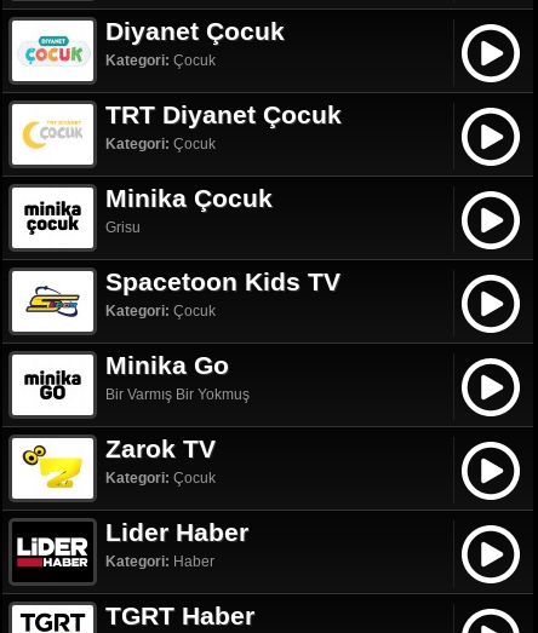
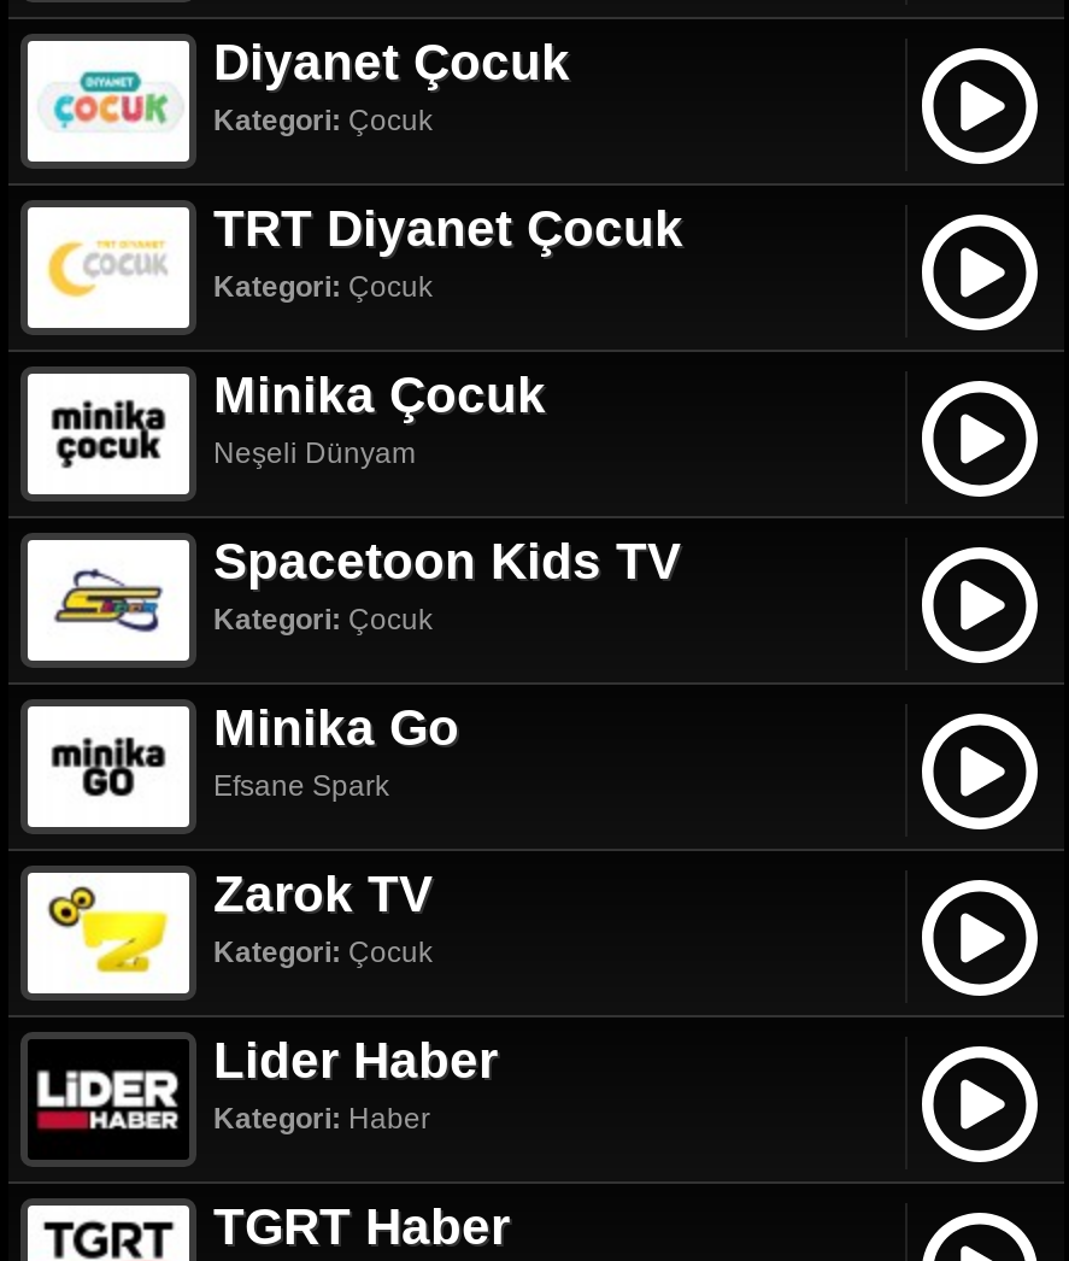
[105,219,141,236] Grisu -> [213,436,416,470] Neşeli Dünyam
[105,386,250,403] Bir Varmış Bir Yokmuş -> [213,769,389,803] Efsane Spark

